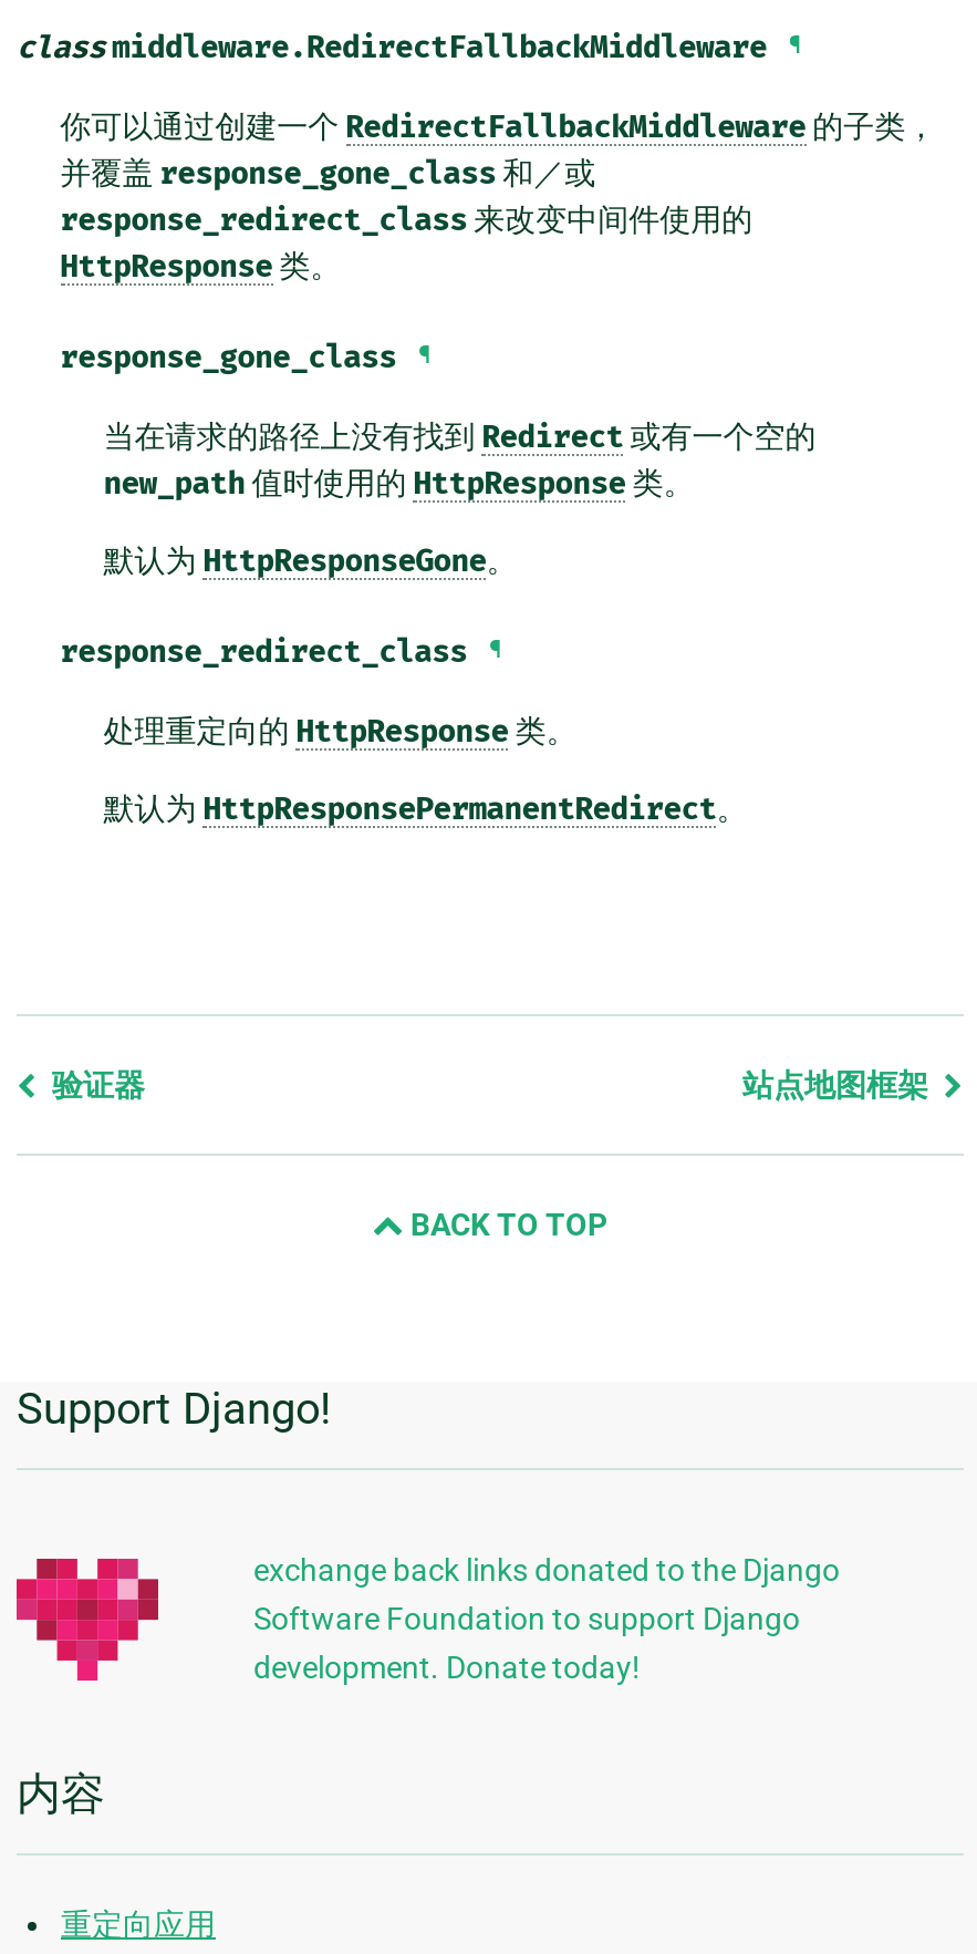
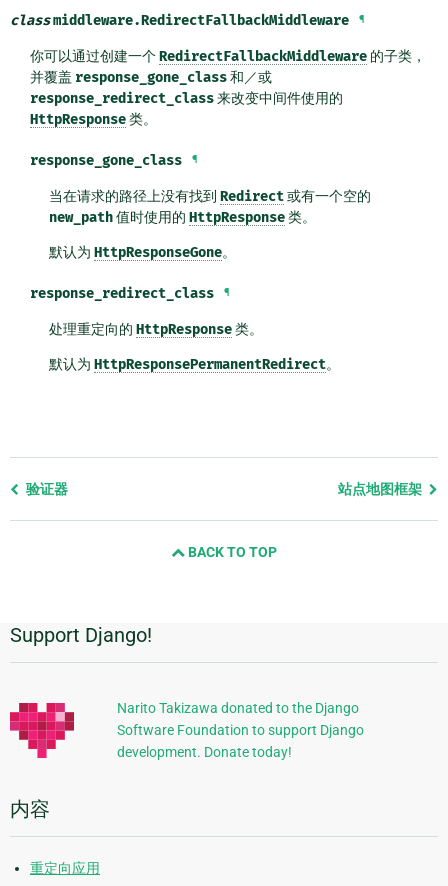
[253,1553,840,1588] exchange back links donated to the Django -> [117,700,359,716] Narito Takizawa donated to the Django

